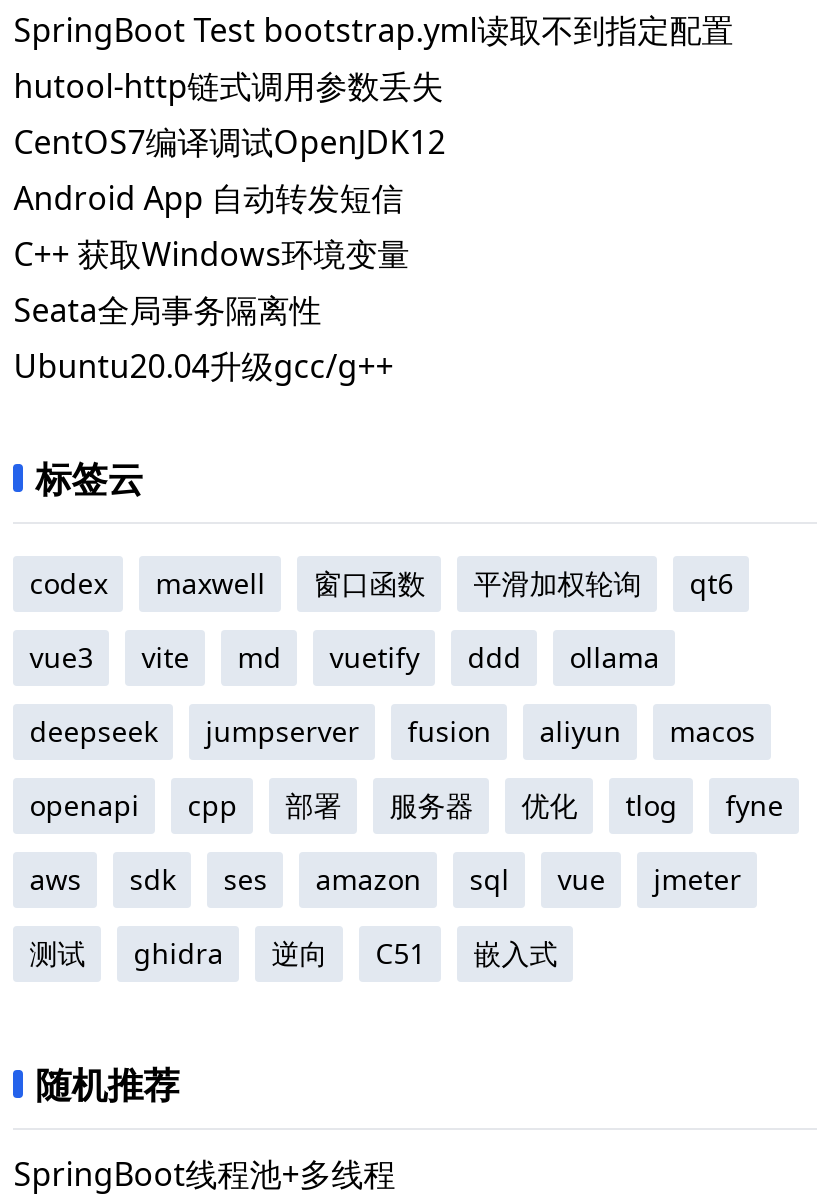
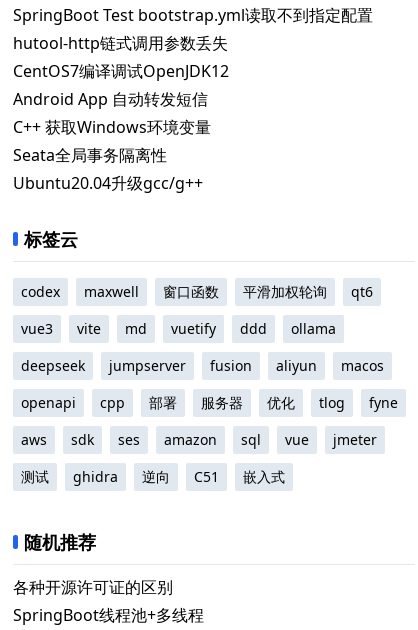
none -> [13,576,173,598] 各种开源许可证的区别

